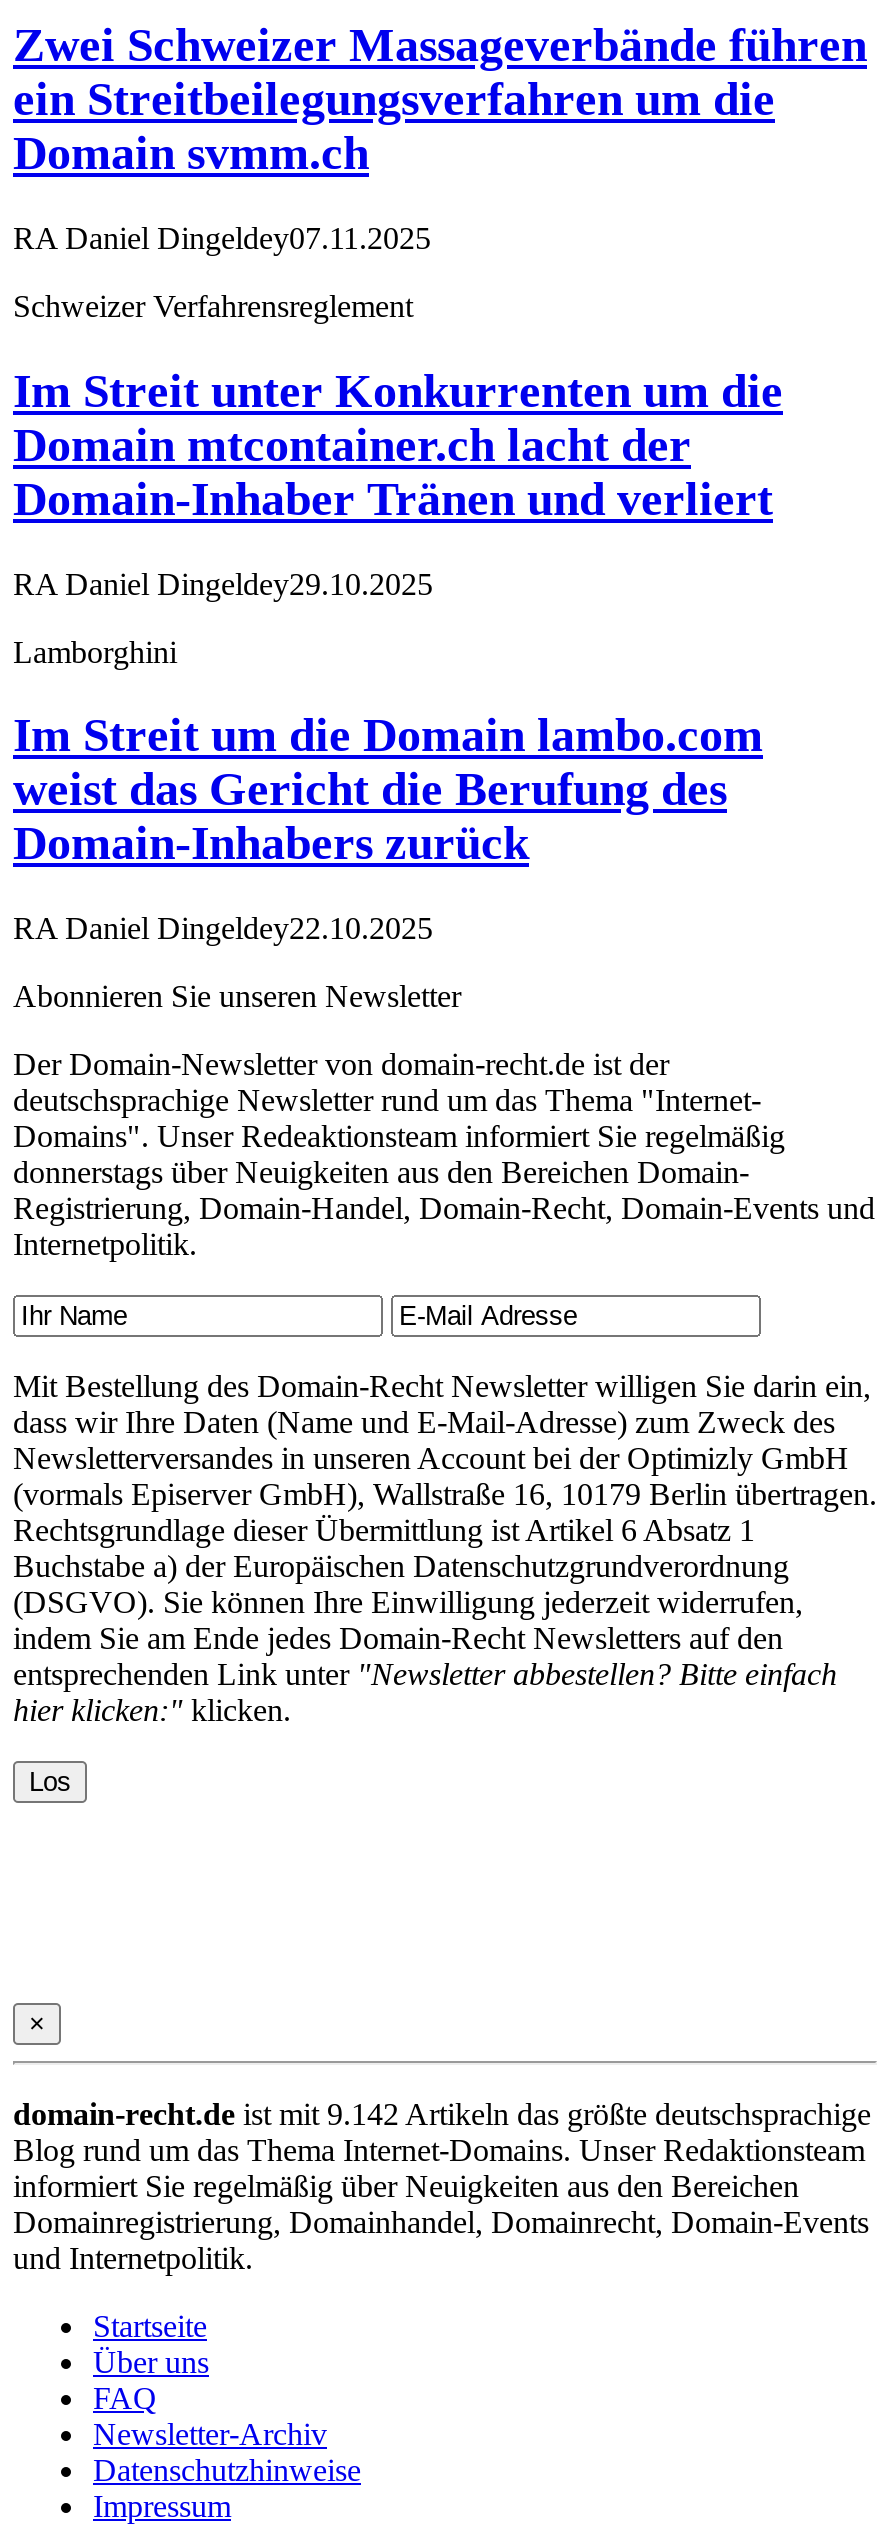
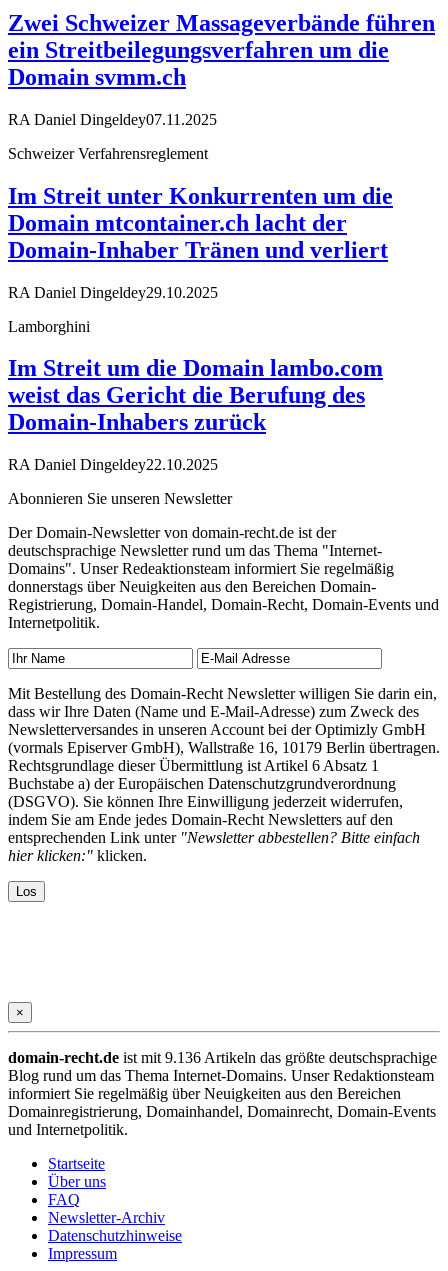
[13,2098,871,2132] domain-recht.de ist mit 9.142 Artikeln das größte deutschsprachige -> [8,1049,437,1066] domain-recht.de ist mit 9.136 Artikeln das größte deutschsprachige

